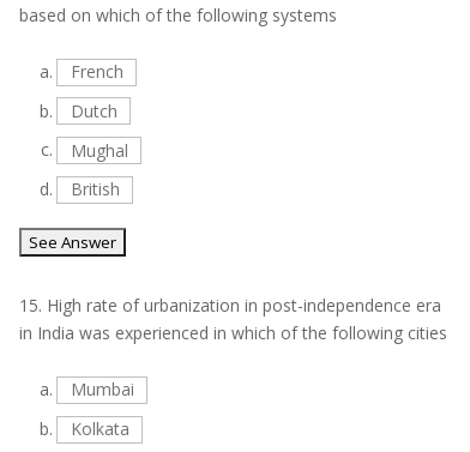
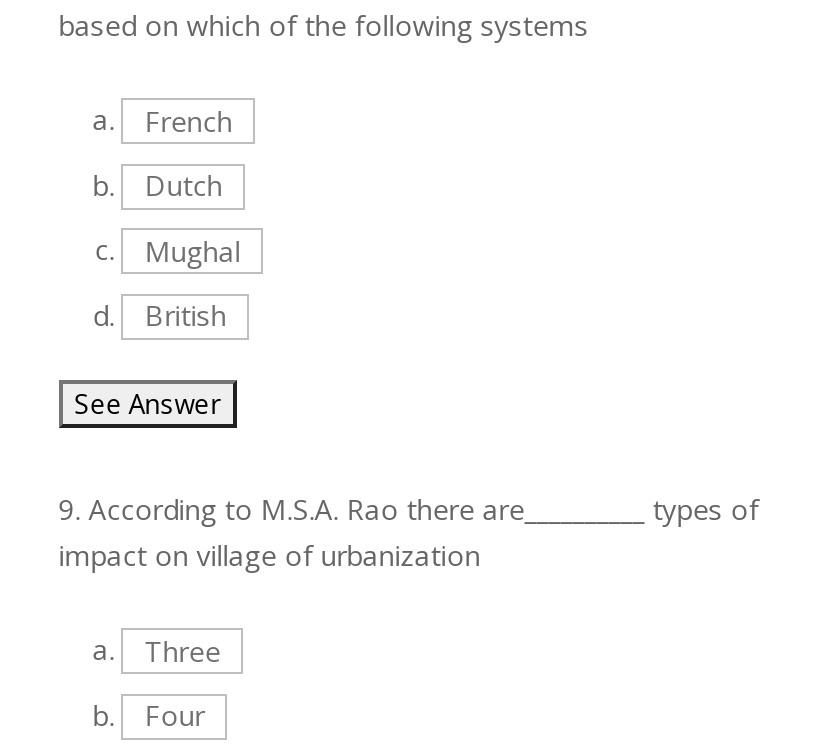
[19,294,447,344] 15. High rate of urbanization in post-independence era | in India was experienced in which of the following cities -> [59,490,759,574] 9. According to M.S.A. Rao there are__________ types of | impact on village of urbanization
[70,378,134,401] Mumbai -> [145,631,221,669] Three
[70,417,129,440] Kolkata -> [145,696,205,734] Four

